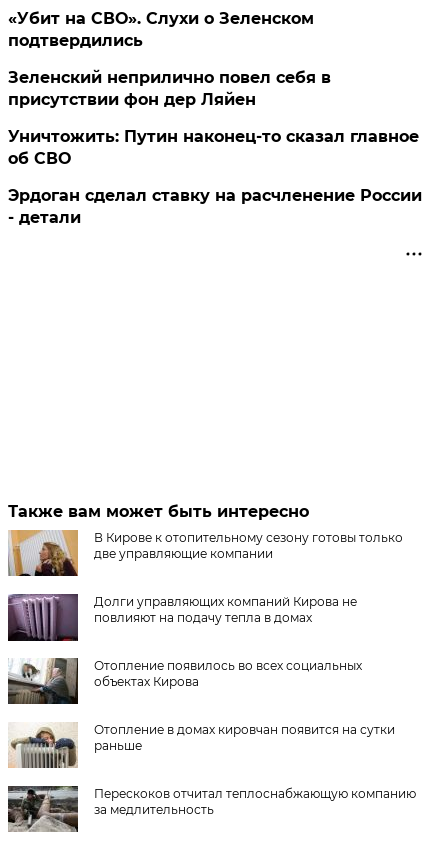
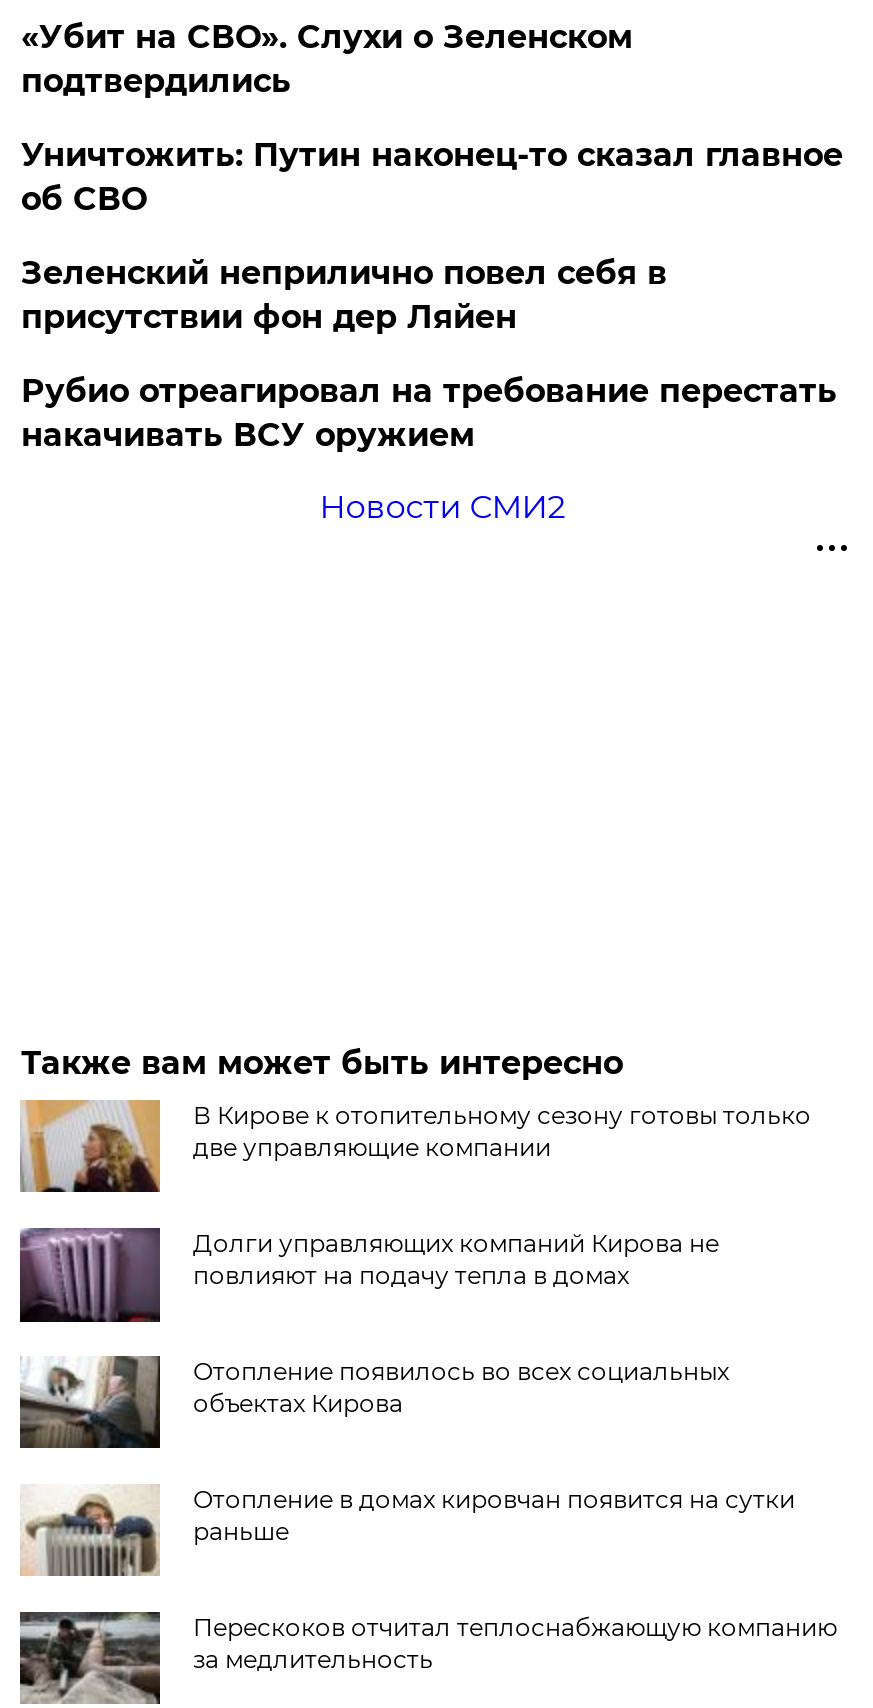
moved [8,68,331,109] -> [21,254,667,336]: Зеленский неприлично повел cебя в | присутствии фон дер Ляйен
none -> [21,372,837,454] Рубио отреагировал на требование перестать | накачивать ВСУ оружием
moved [8,127,419,168] -> [21,136,843,218]: Уничтожить: Путин наконец-то сказал главное | об СВО
[8,186,422,227] Эрдоган сделал ставку на расчленение России | - детали -> [319,488,565,526] Новости СМИ2

